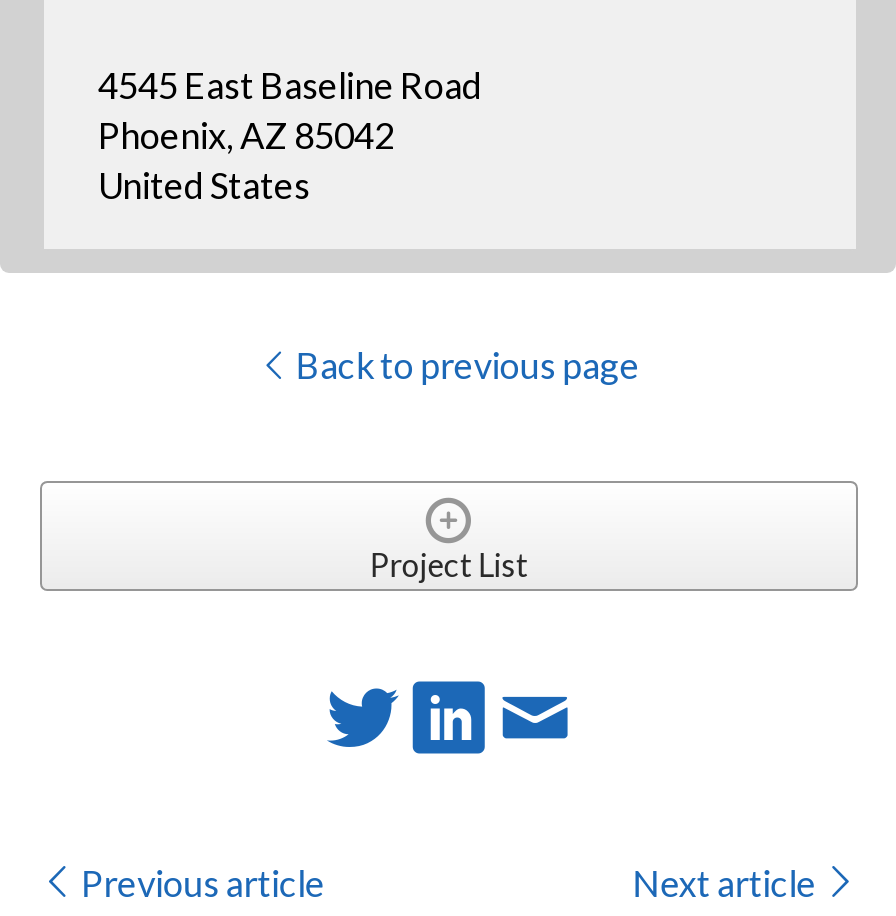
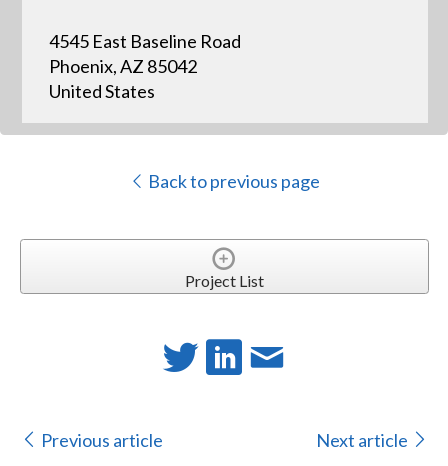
[410,683,506,755] [image] -> [205,340,243,376] [image]

